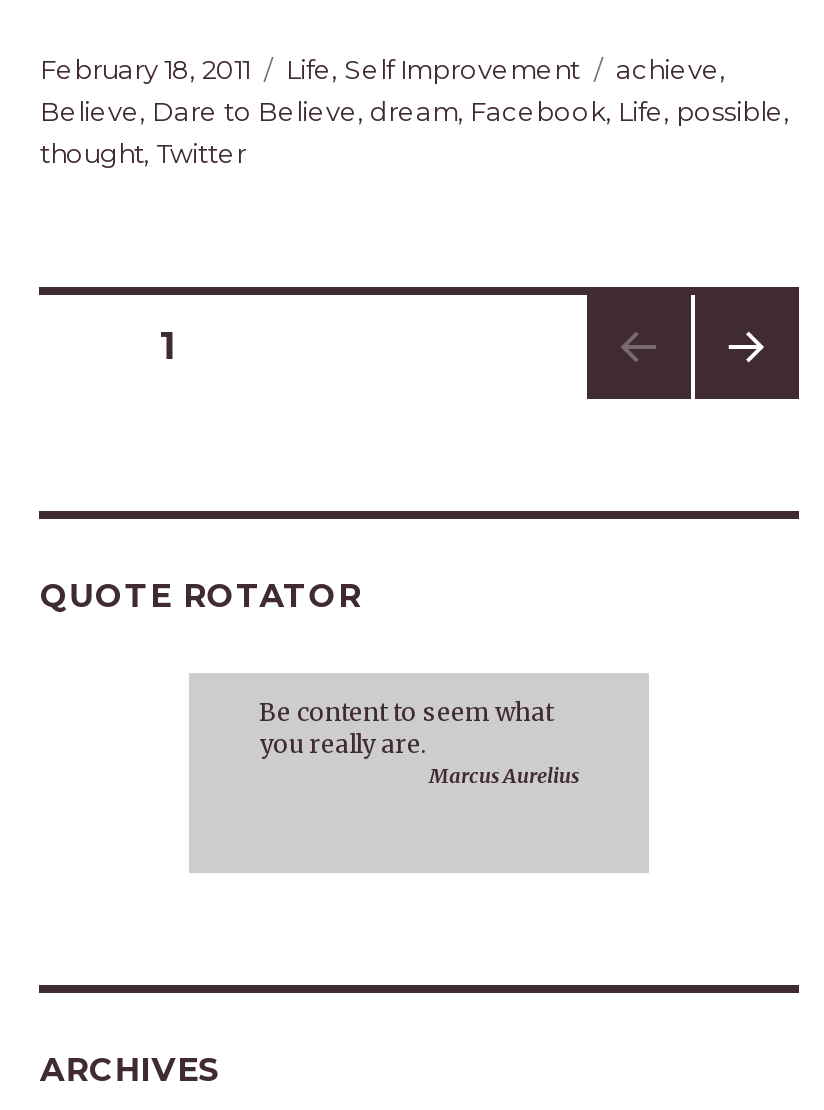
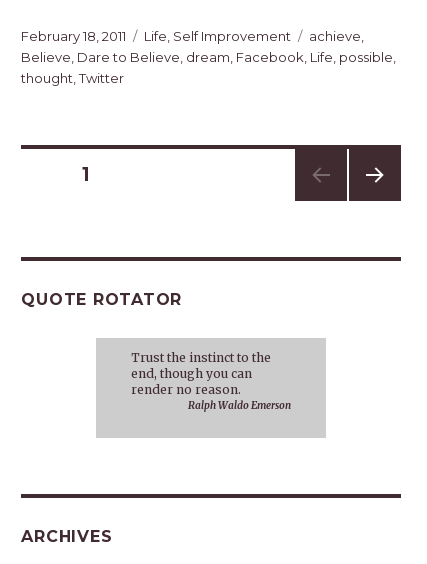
[259,697,579,789] Be content to seem what | you really are. | Marcus Aurelius -> [131,350,291,412] Trust the instinct to the | end, though you can | render no reason. | Ralph Waldo Emerson

